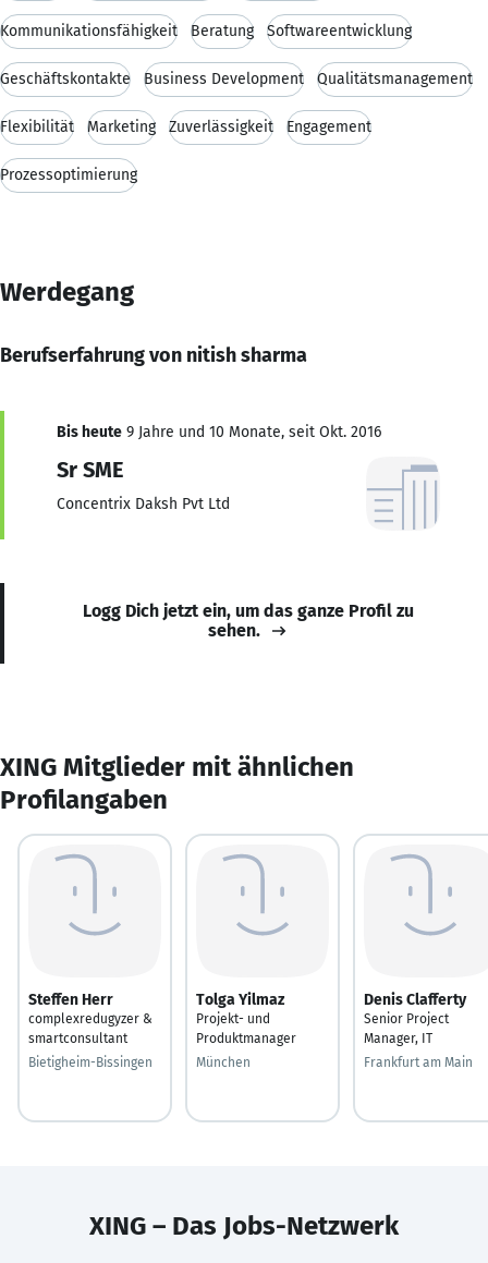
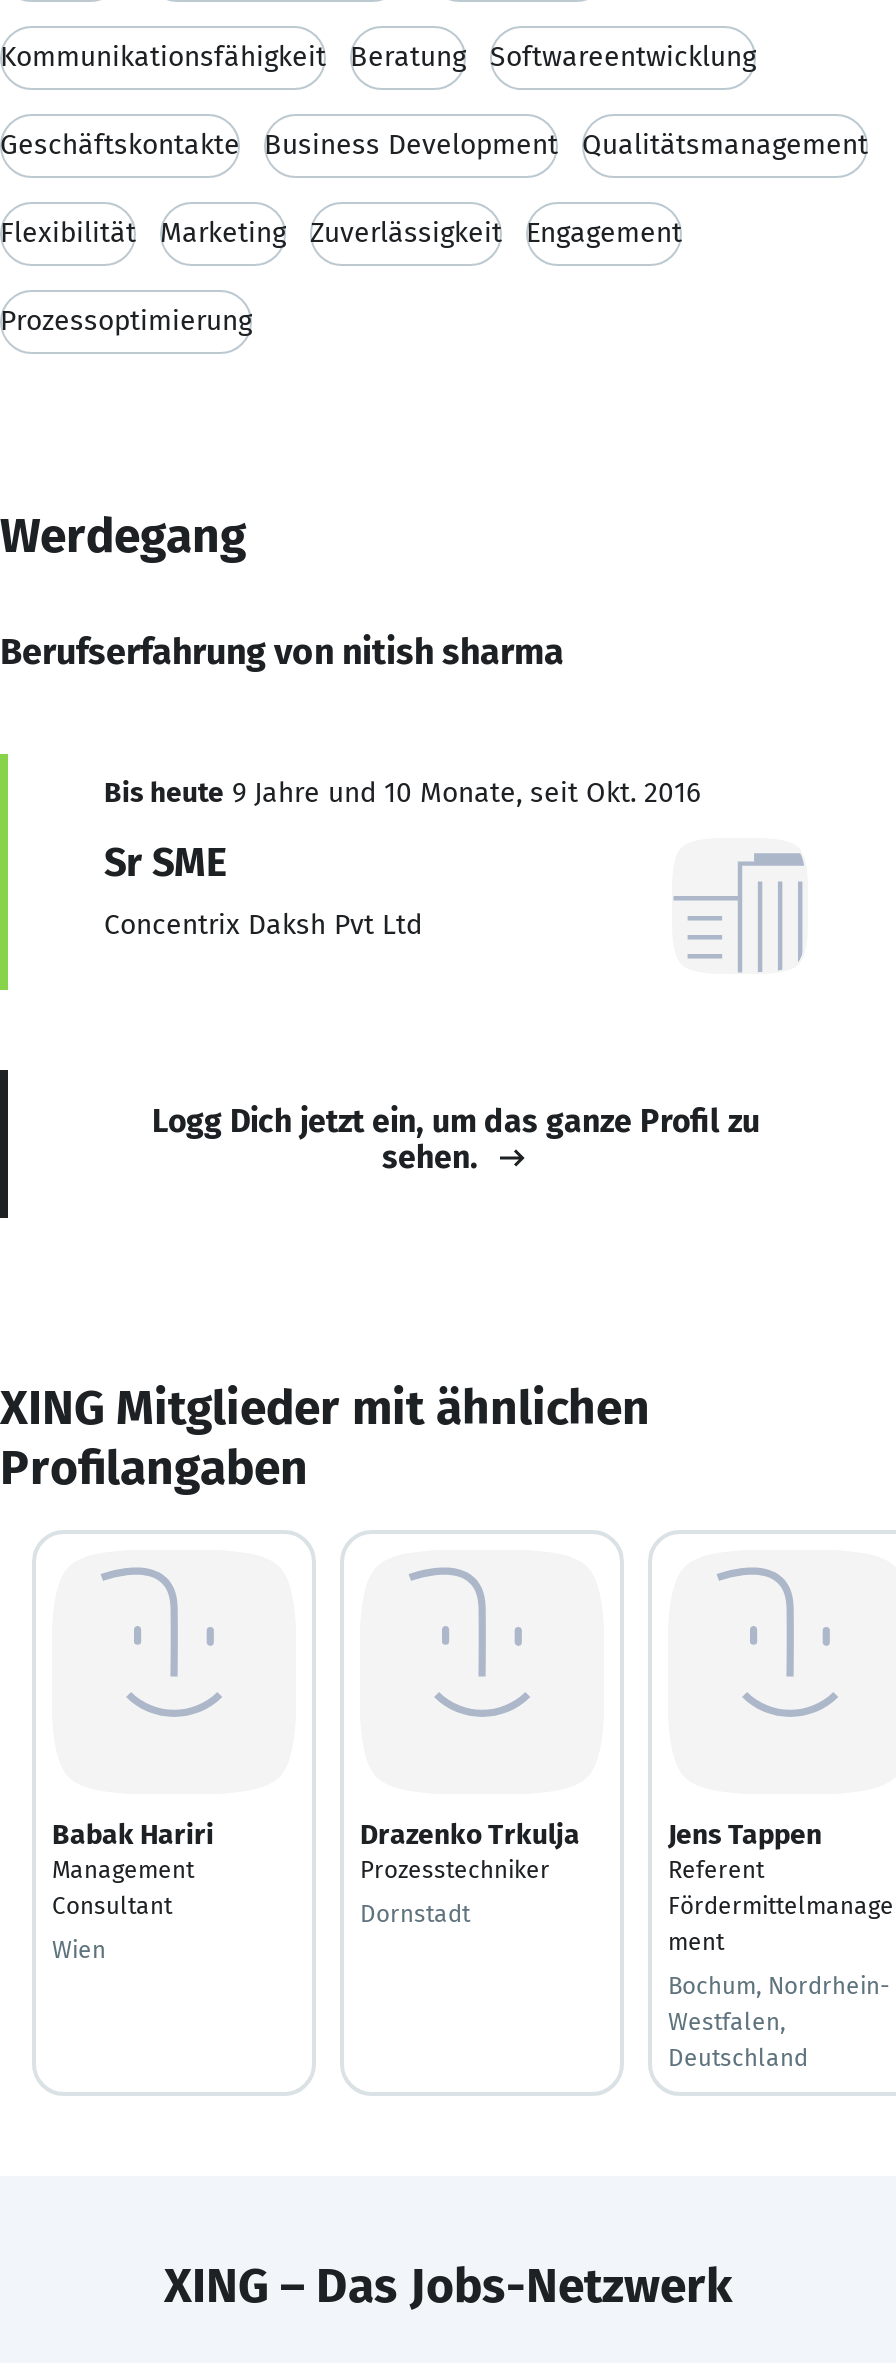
[28,990,152,1046] Steffen Herr | complexredugyzer & | smartconsultant -> [52,1817,214,1919] Babak Hariri | Management | Consultant
[196,990,296,1046] Tolga Yilmaz | Projekt- und | Produktmanager -> [360,1817,580,1883] Drazenko Trkulja | Prozesstechniker
[364,990,466,1046] Denis Clafferty | Senior Project | Manager, IT -> [668,1817,894,1955] Jens Tappen | Referent | Fördermittelmanage | ment
[28,1054,152,1070] Bietigheim-Bissingen -> [52,1935,106,1963] Wien
[196,1054,251,1070] München -> [360,1899,470,1927] Dornstadt
[364,1054,473,1070] Frankfurt am Main -> [668,1971,890,2071] Bochum, Nordrhein- | Westfalen, | Deutschland

